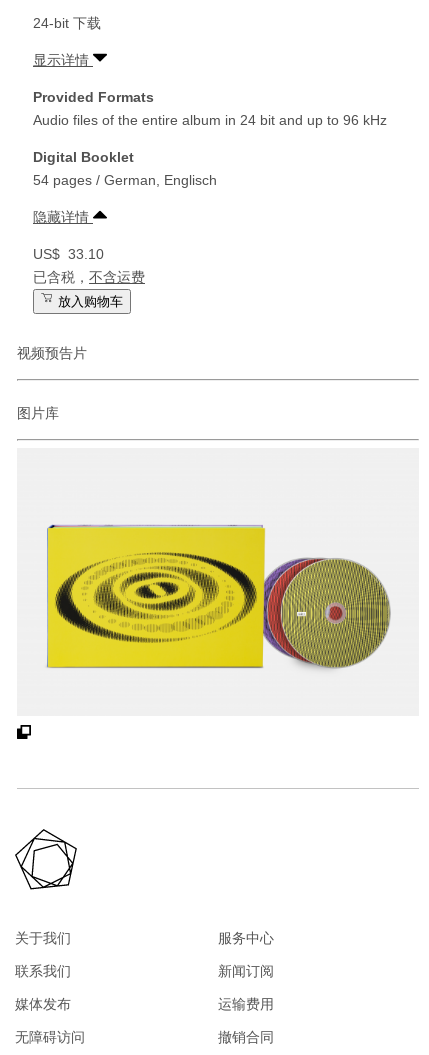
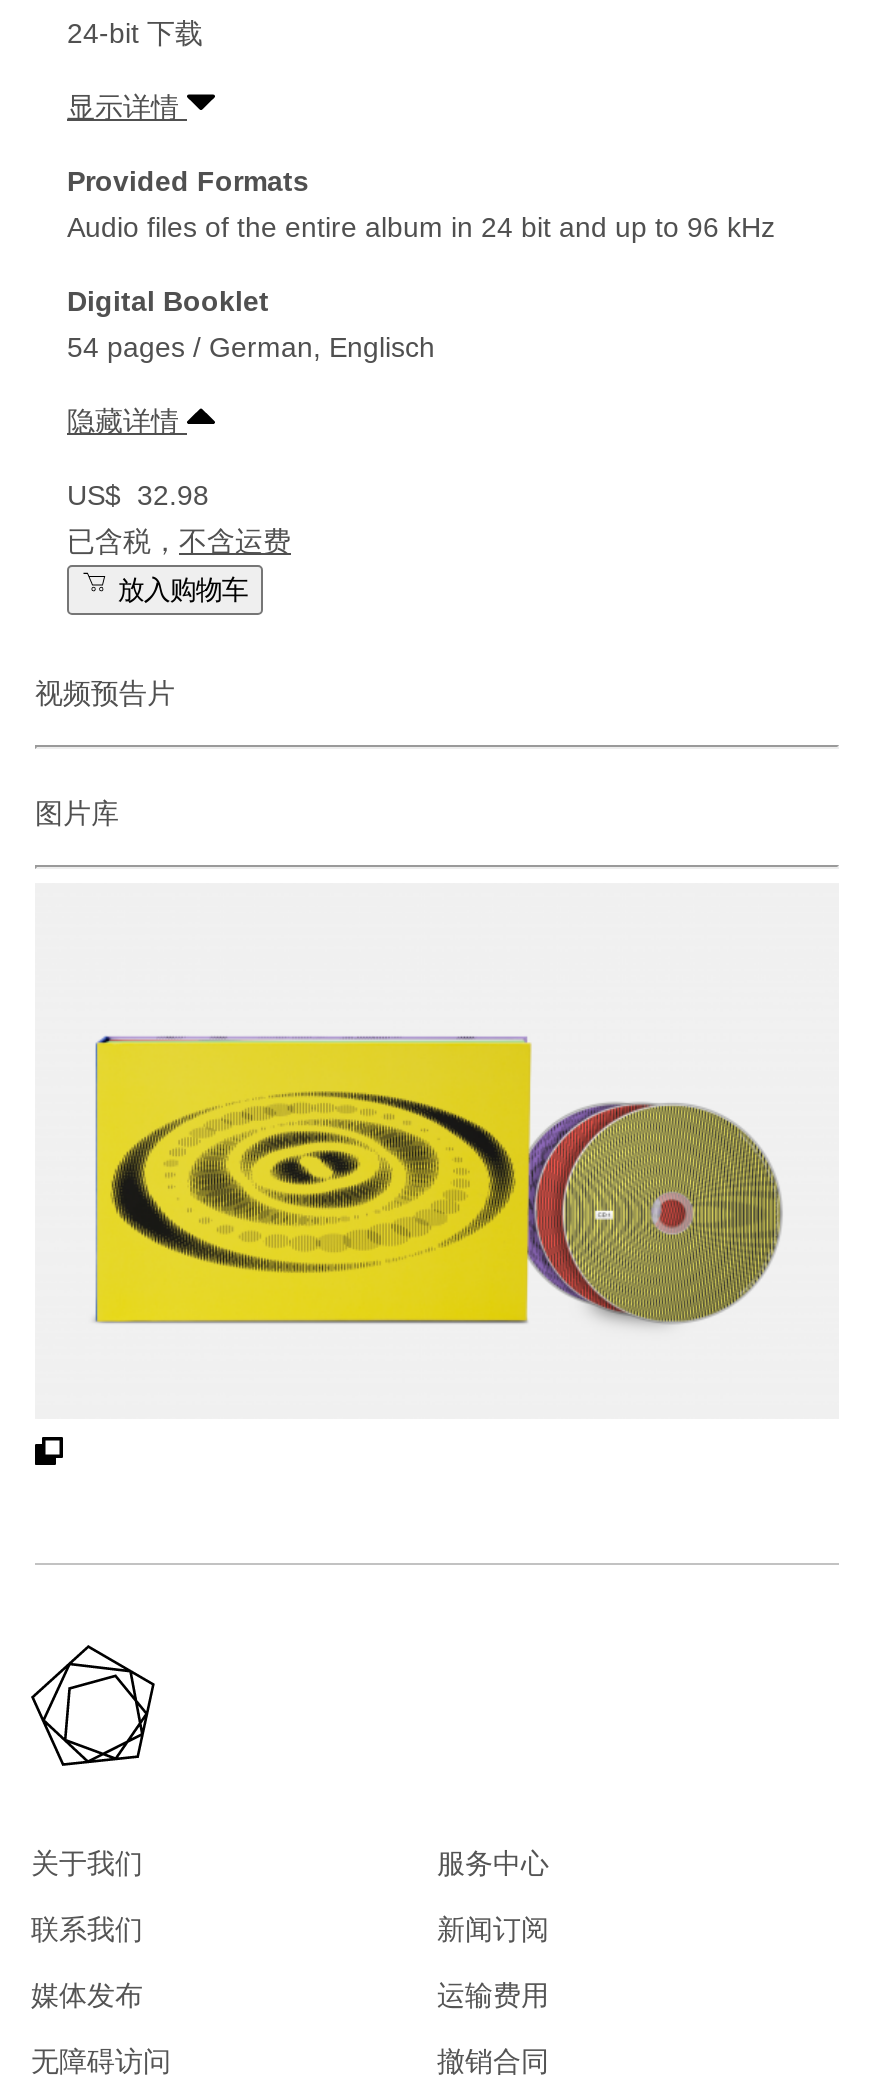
[33,246,104,262] US$ 33.10 -> [67,480,209,512] US$ 32.98

